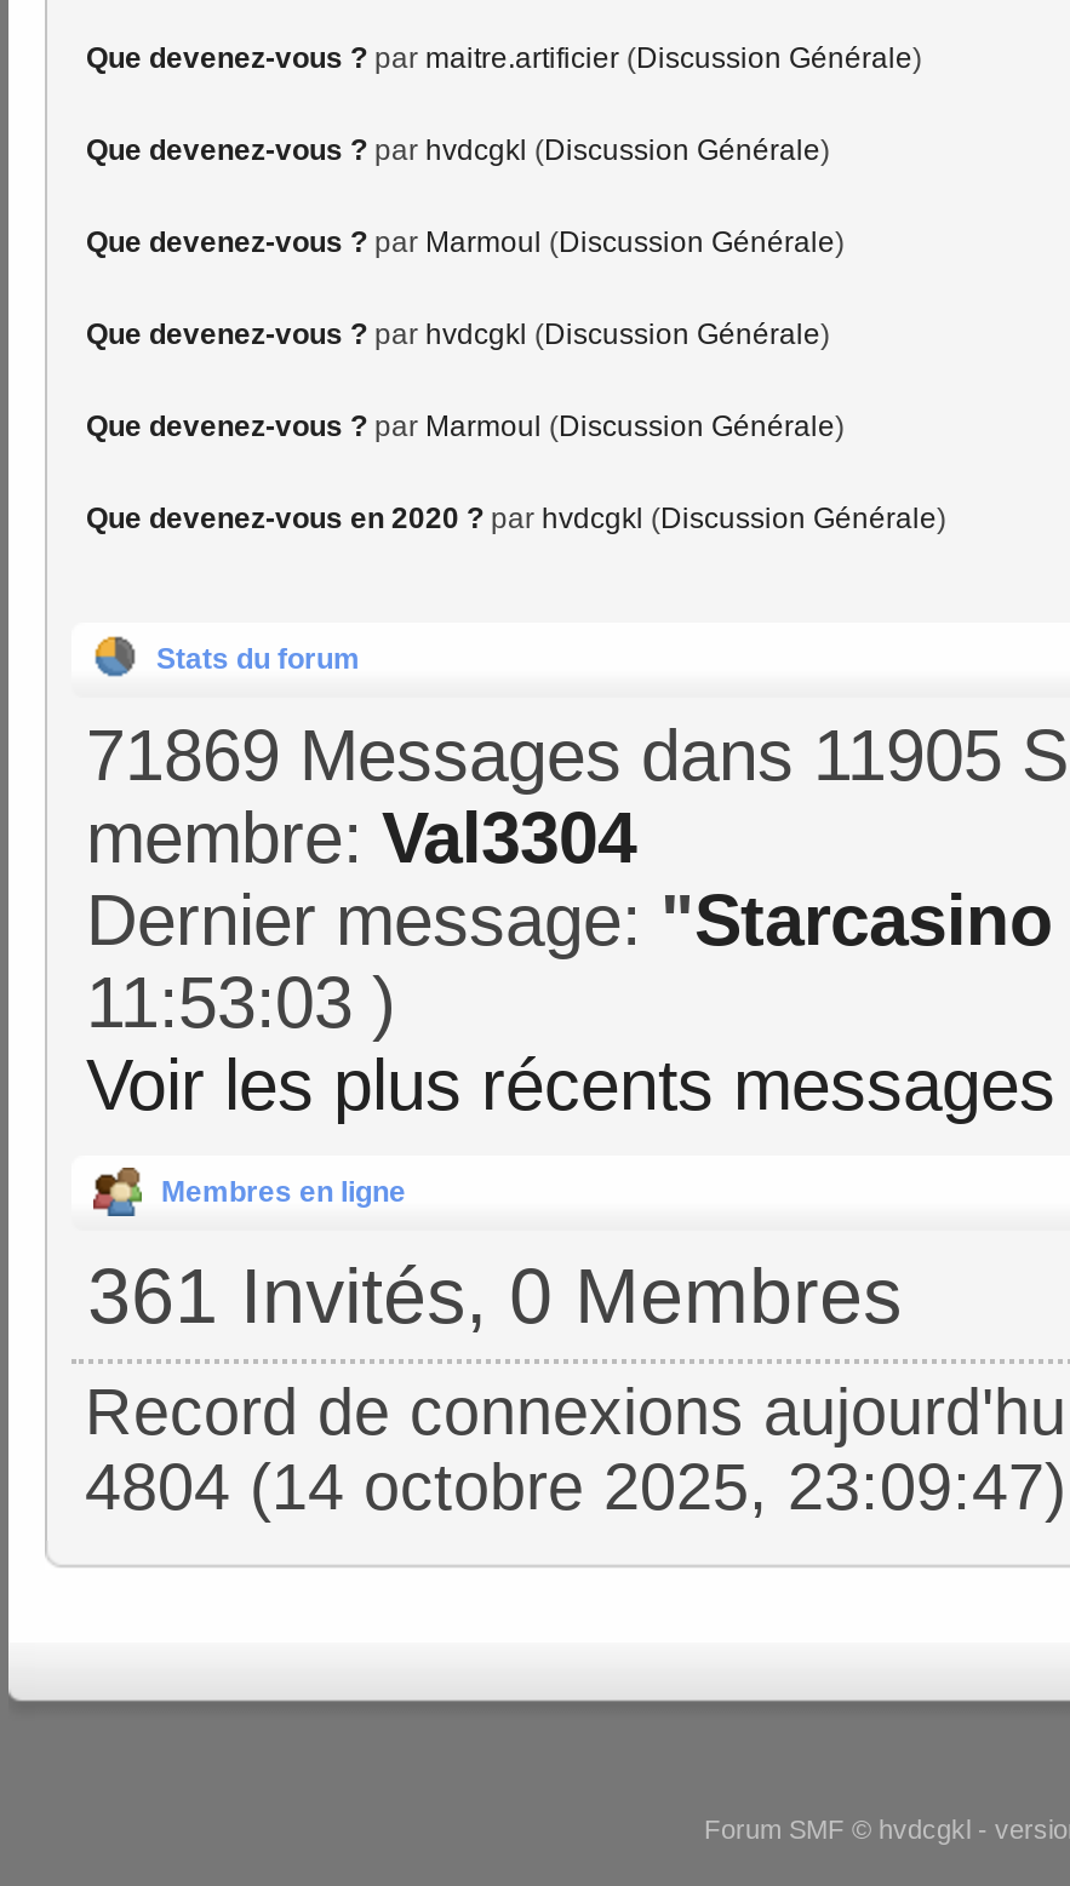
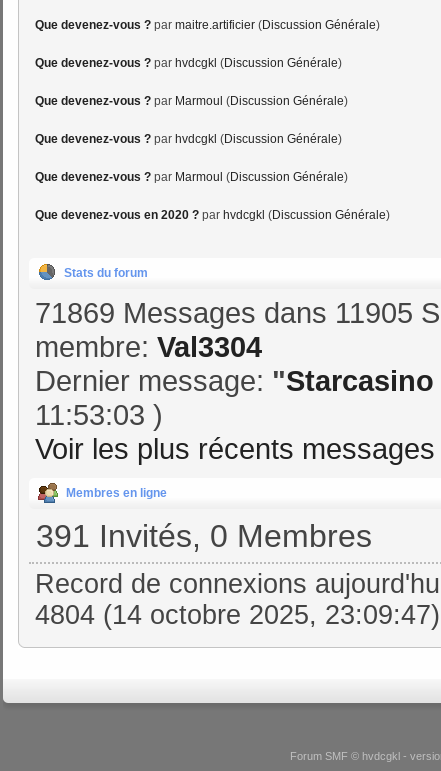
[87,1252,902,1339] 361 Invités, 0 Membres -> [36,518,372,554] 391 Invités, 0 Membres

